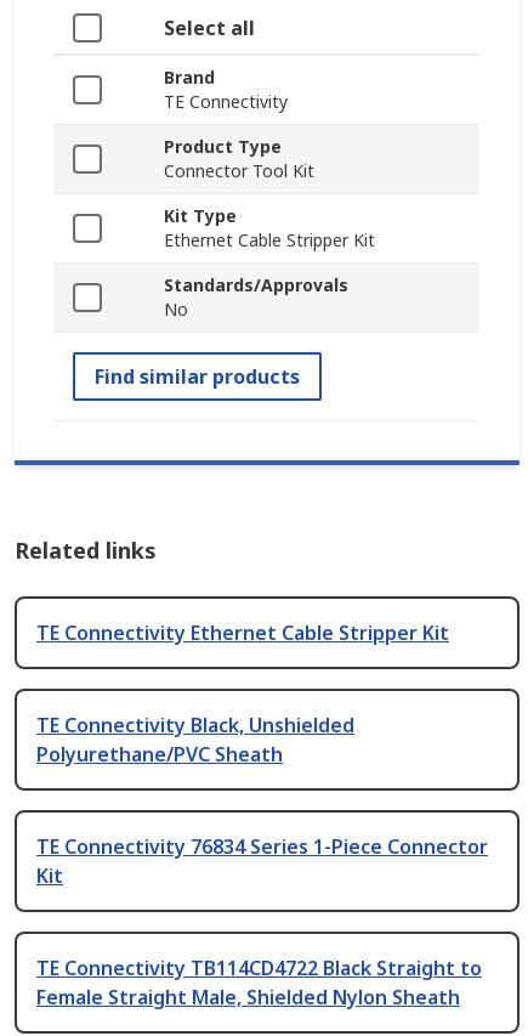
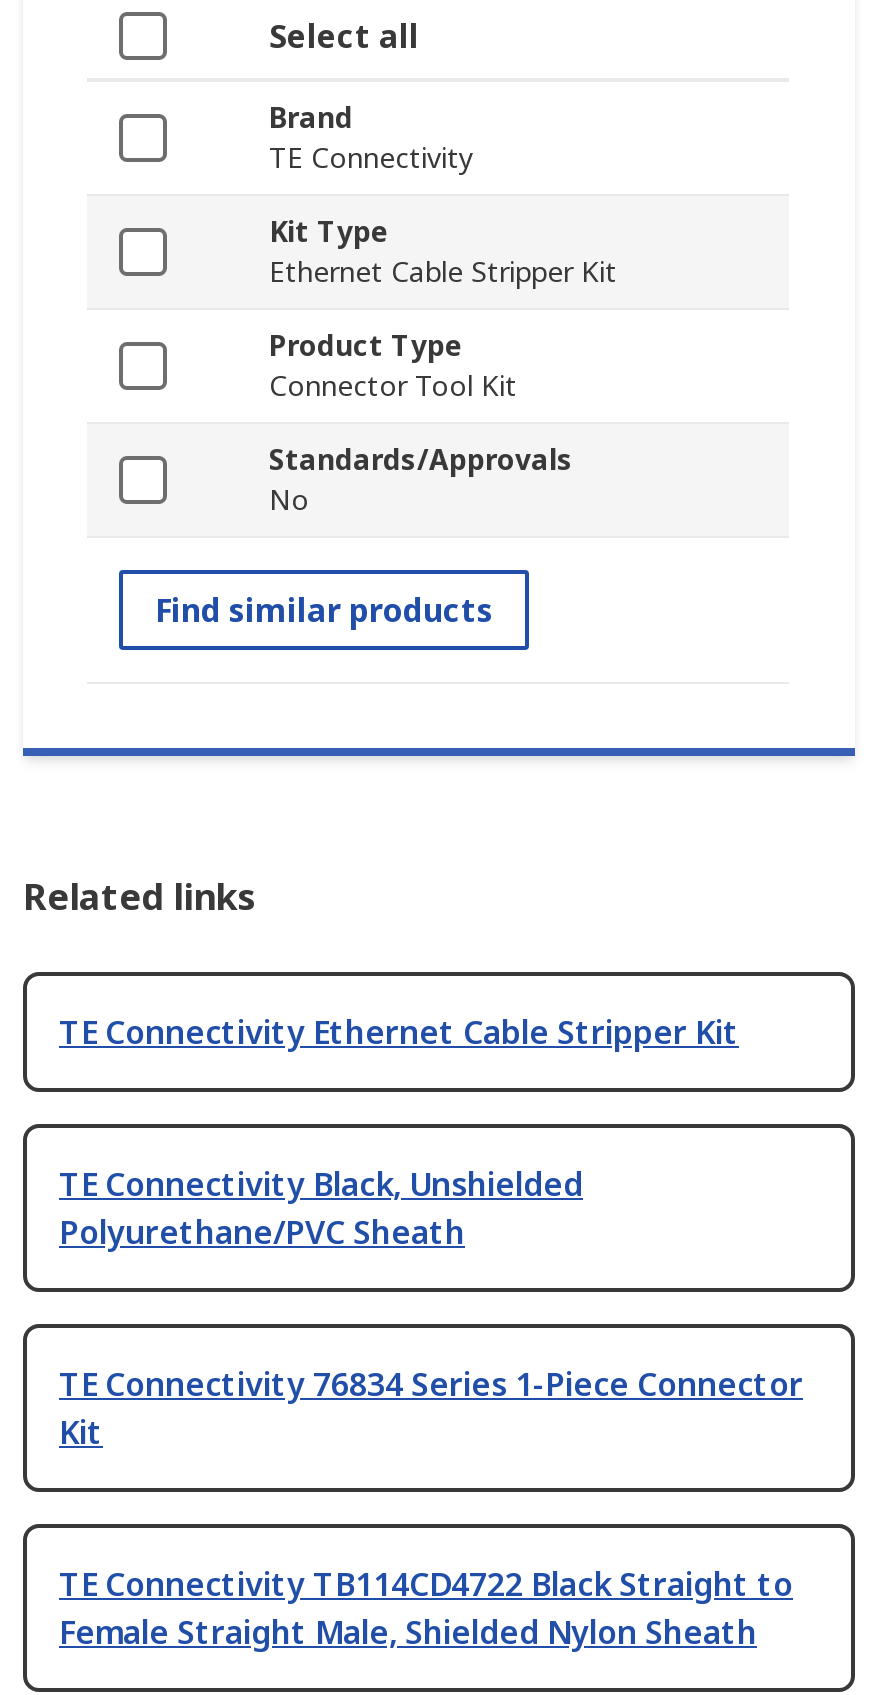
moved [164,135,314,183] -> [269,327,517,405]: Product Type | Connector Tool Kit
moved [164,205,375,252] -> [269,213,617,291]: Kit Type | Ethernet Cable Stripper Kit

